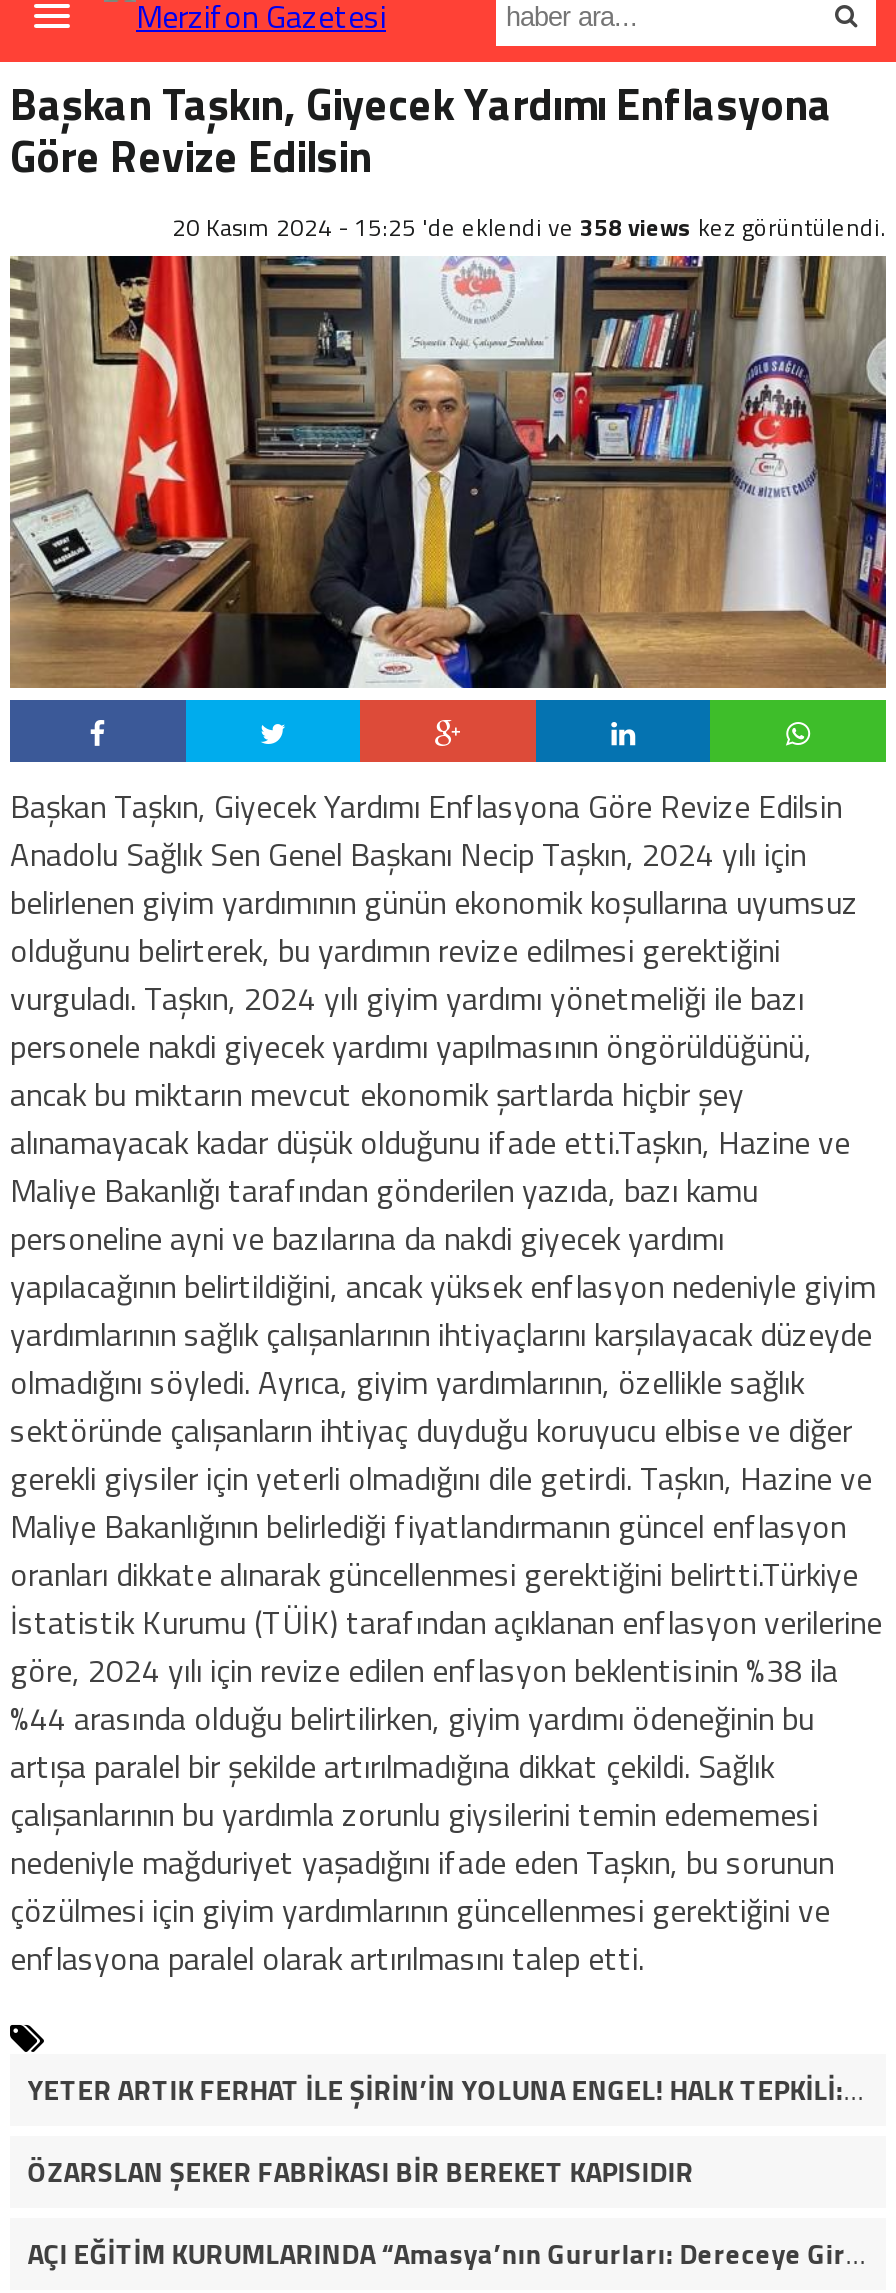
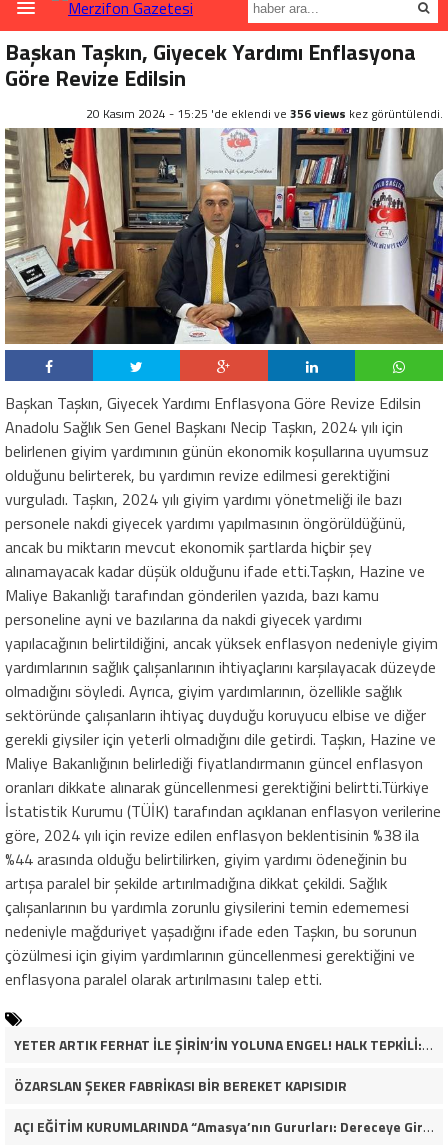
[172,208,886,246] 20 Kasım 2024 - 15:25 'de eklendi ve 358 views kez görüntülendi. -> [86,104,443,123] 20 Kasım 2024 - 15:25 'de eklendi ve 356 views kez görüntülendi.

